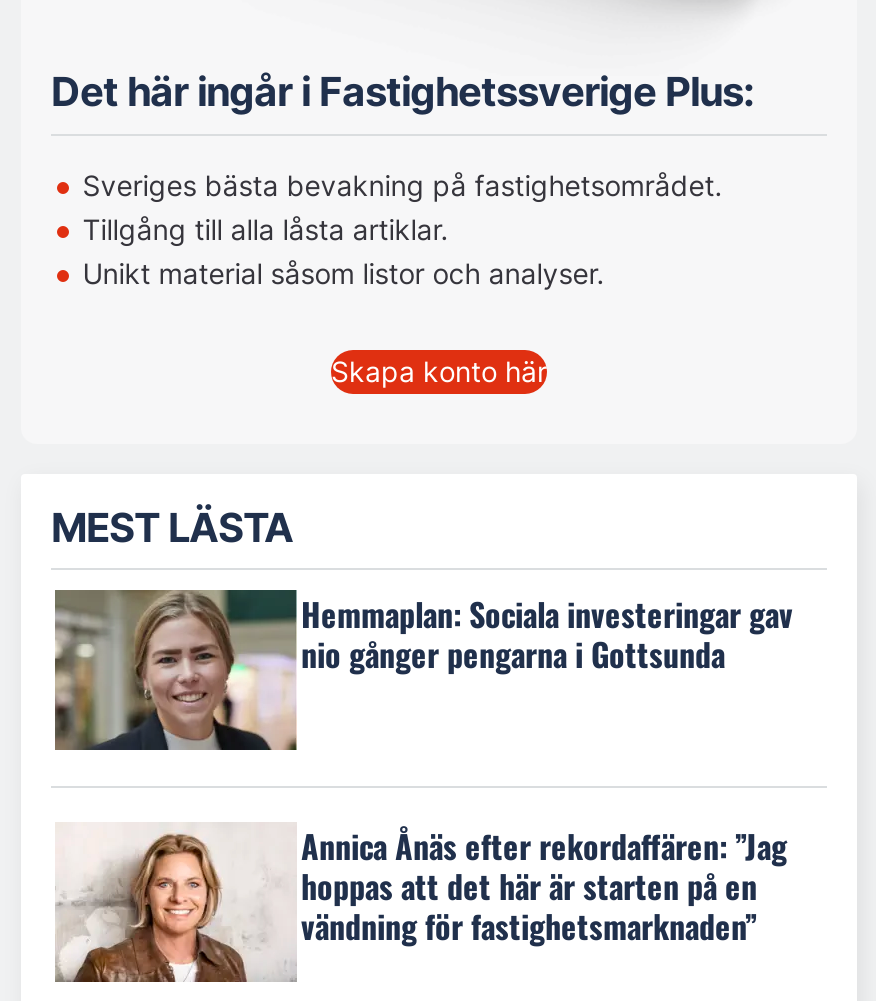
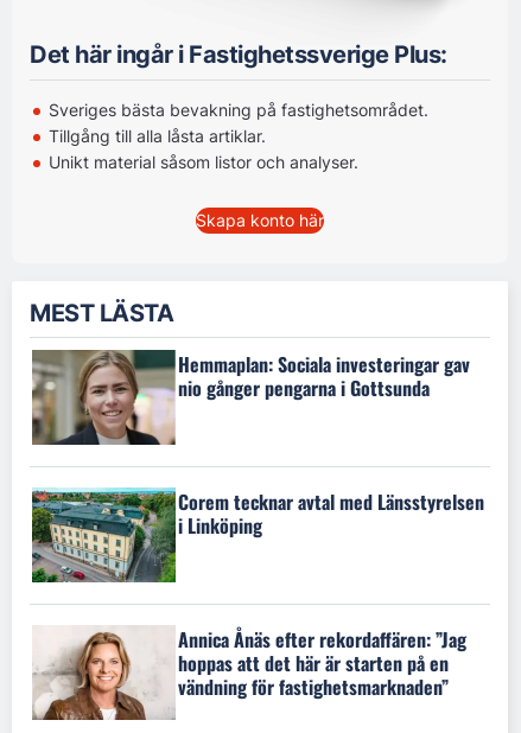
none -> [31,487,484,584] [image] | Corem tecknar avtal med Länsstyrelsen | i Linköping

